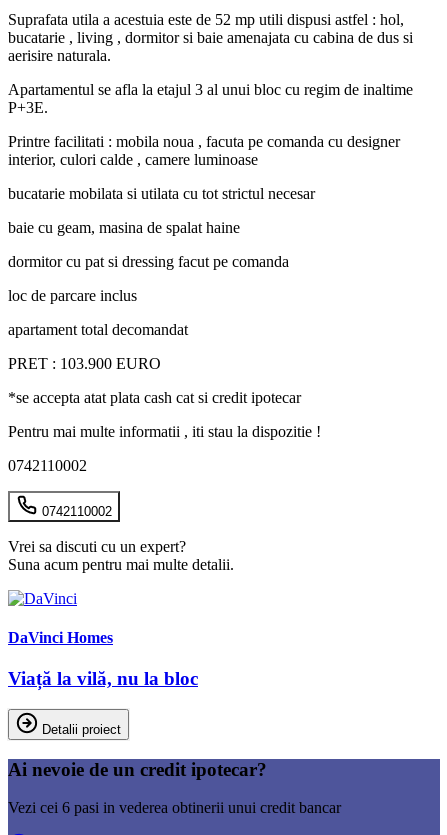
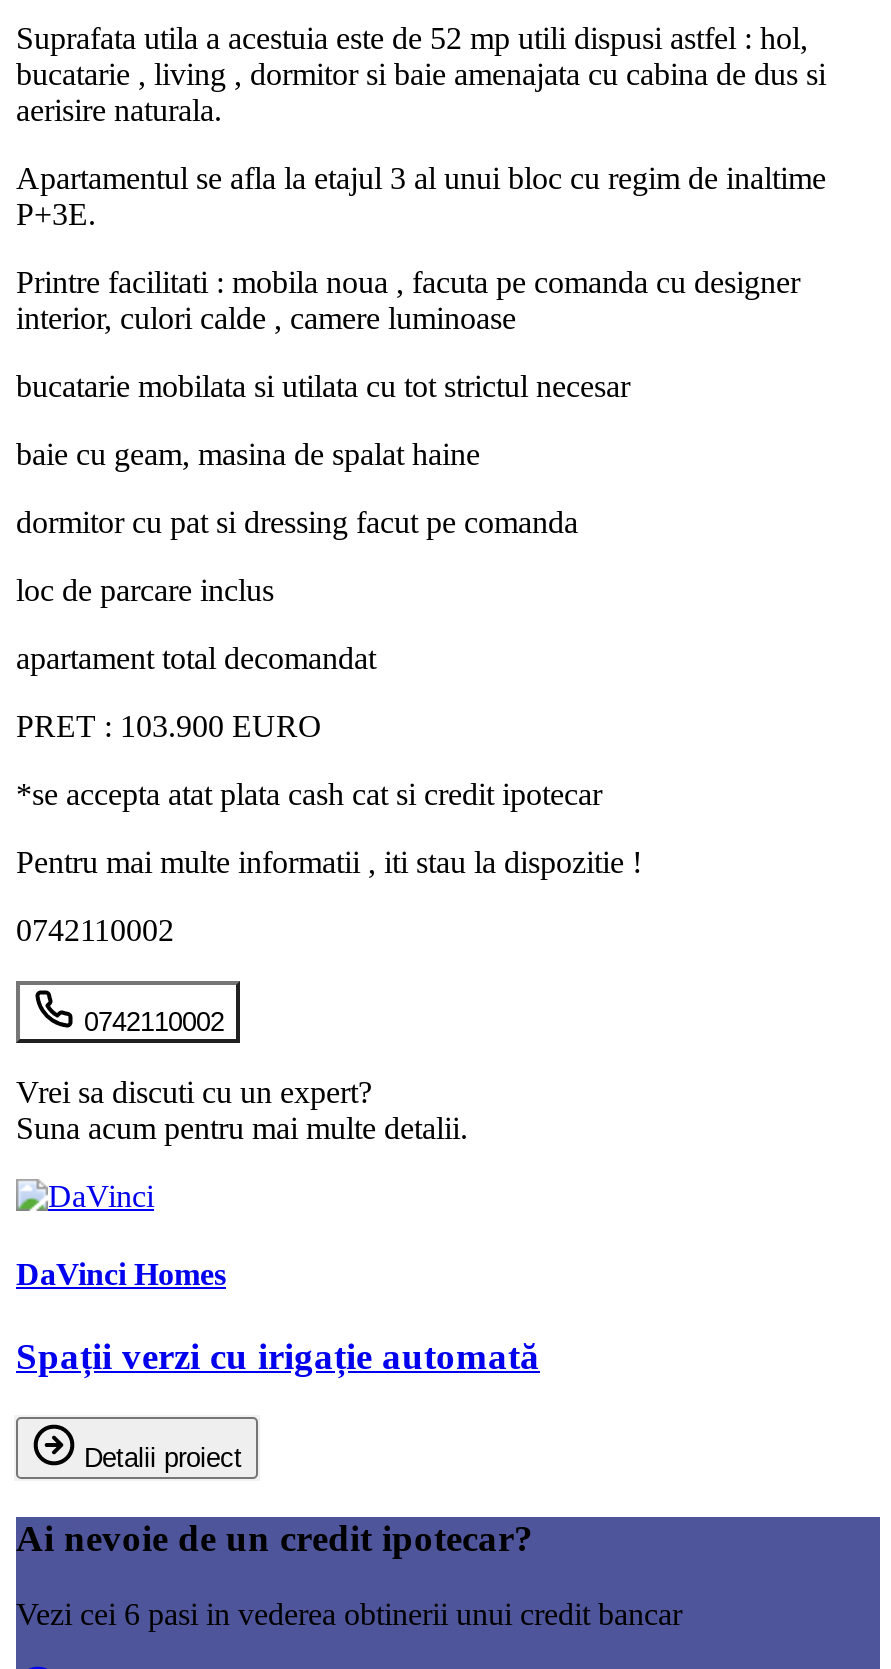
[8,668,198,689] Viață la vilă, nu la bloc -> [16,1335,540,1377] Spații verzi cu irigație automată

